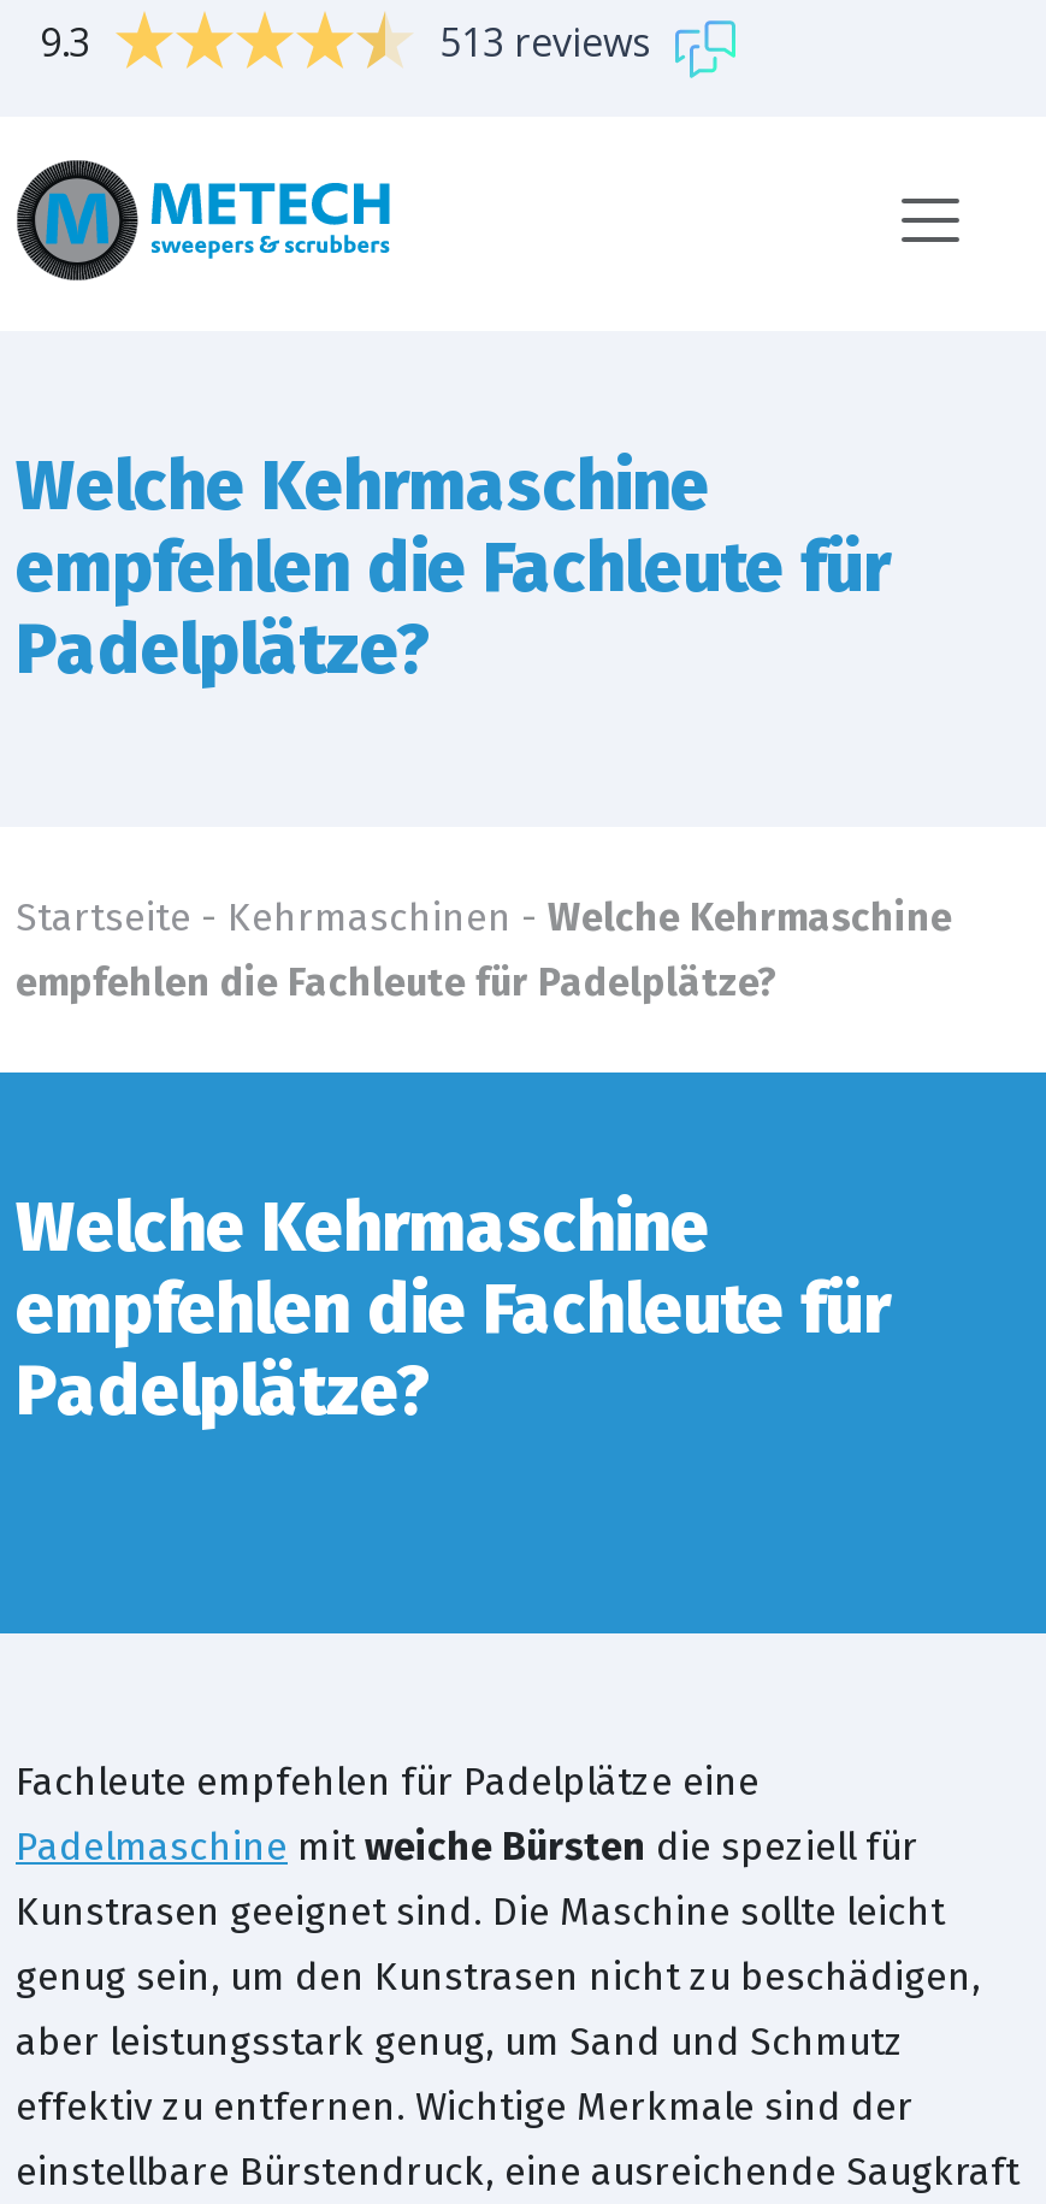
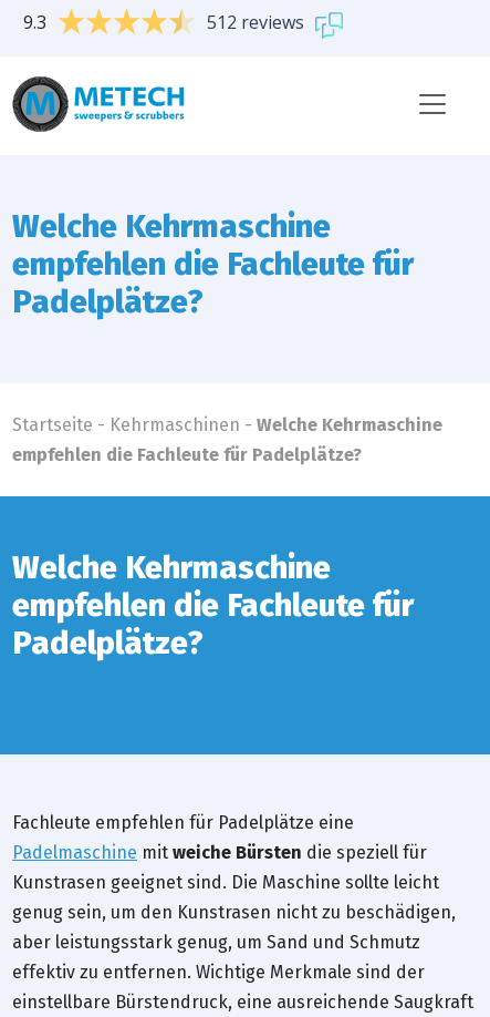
[439,16,651,69] 513 reviews -> [207,10,304,34] 512 reviews

